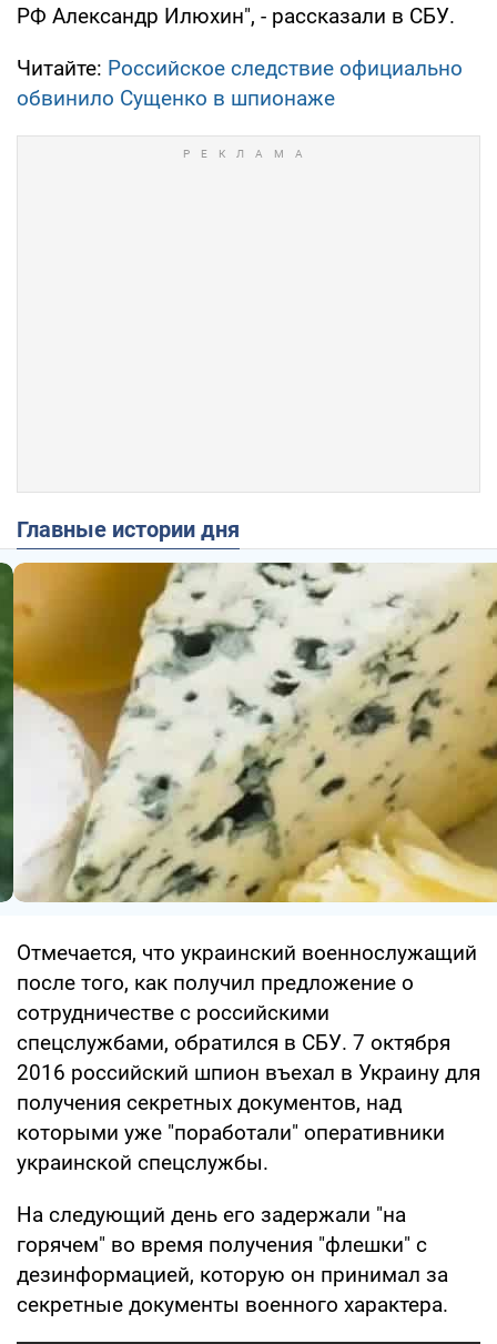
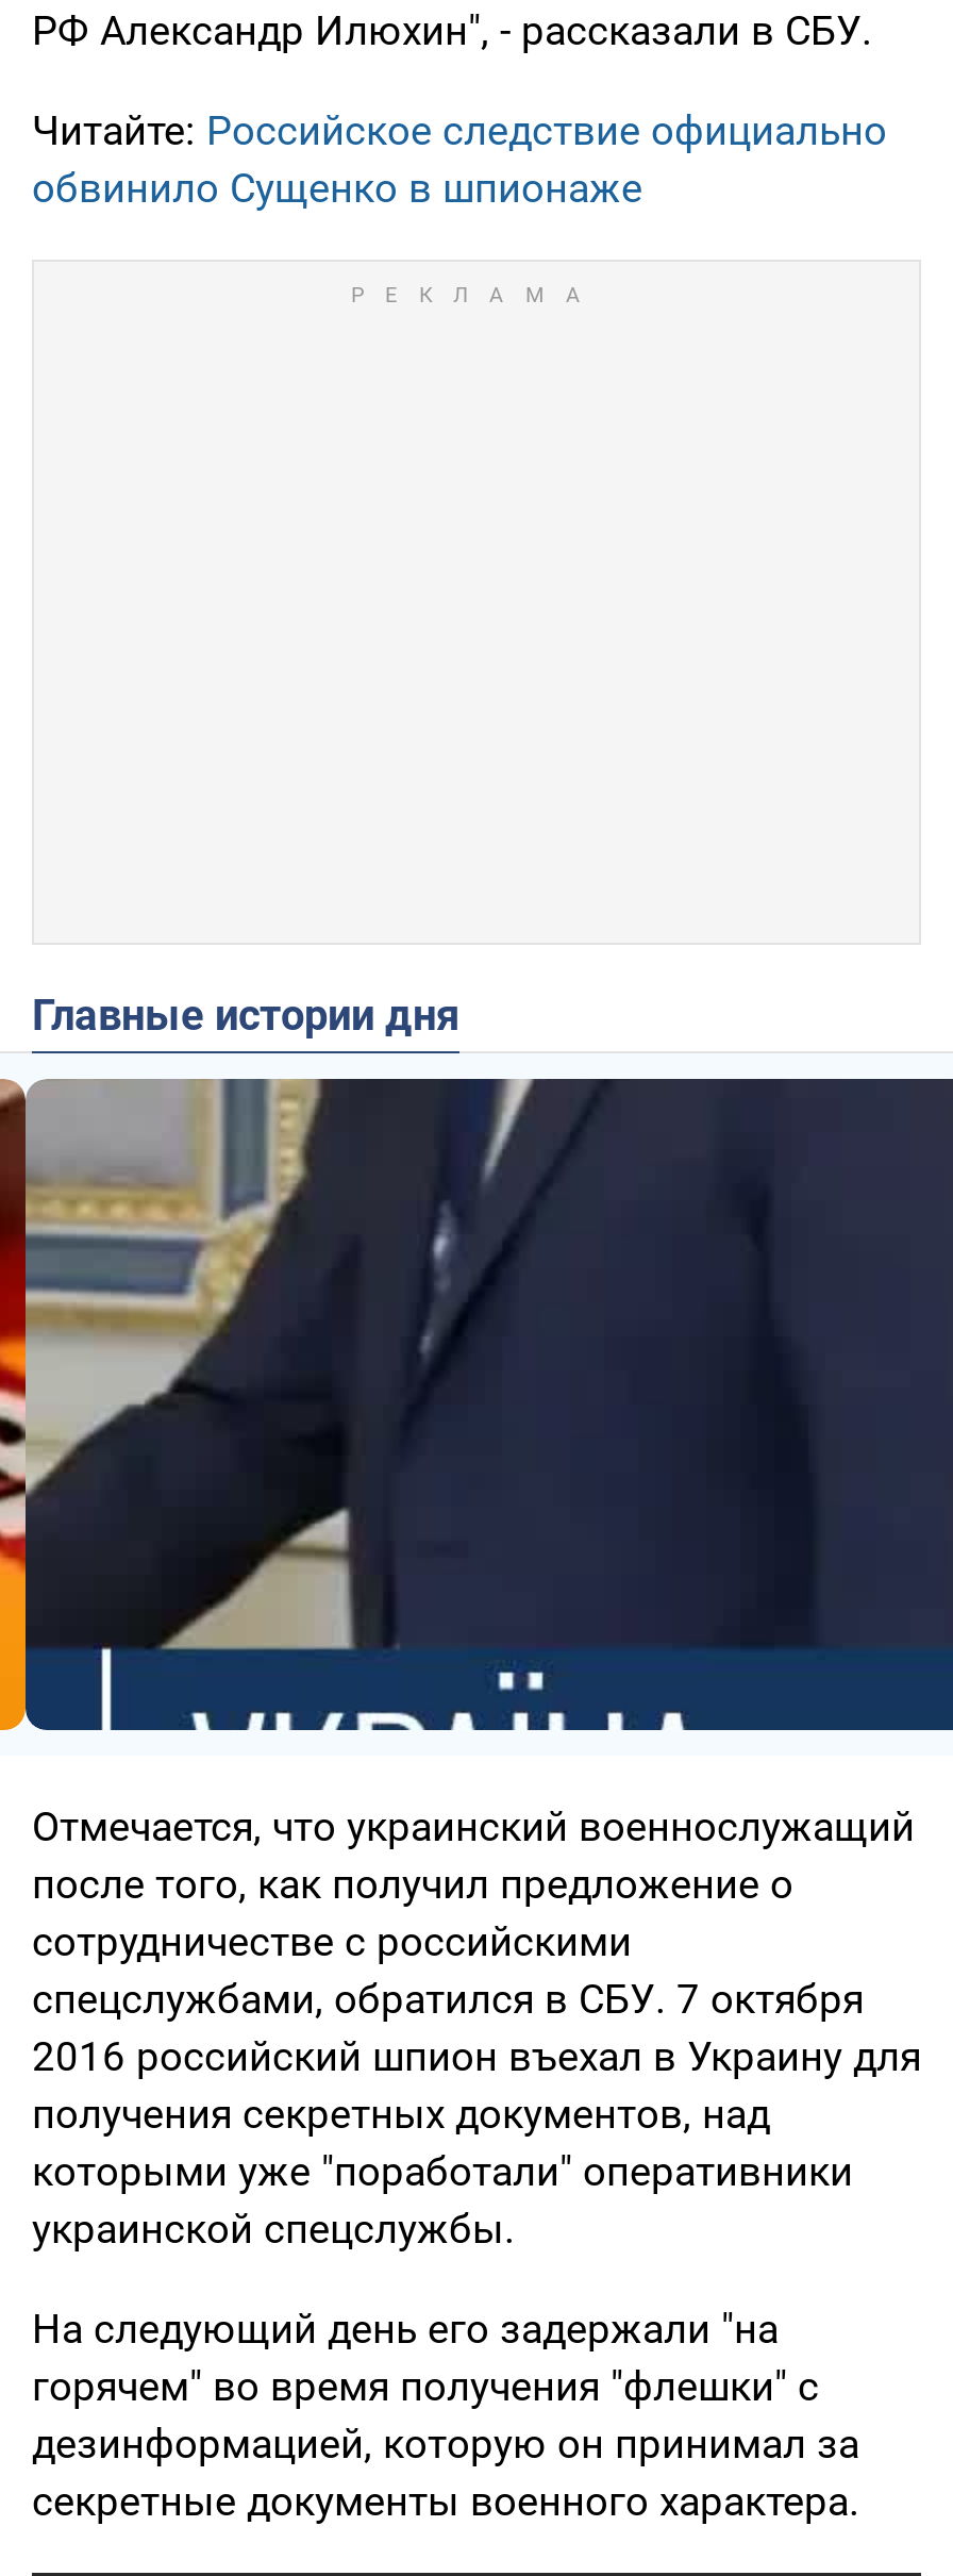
[3,562,494,903] [image] -> [6,1077,947,1732] [image]

